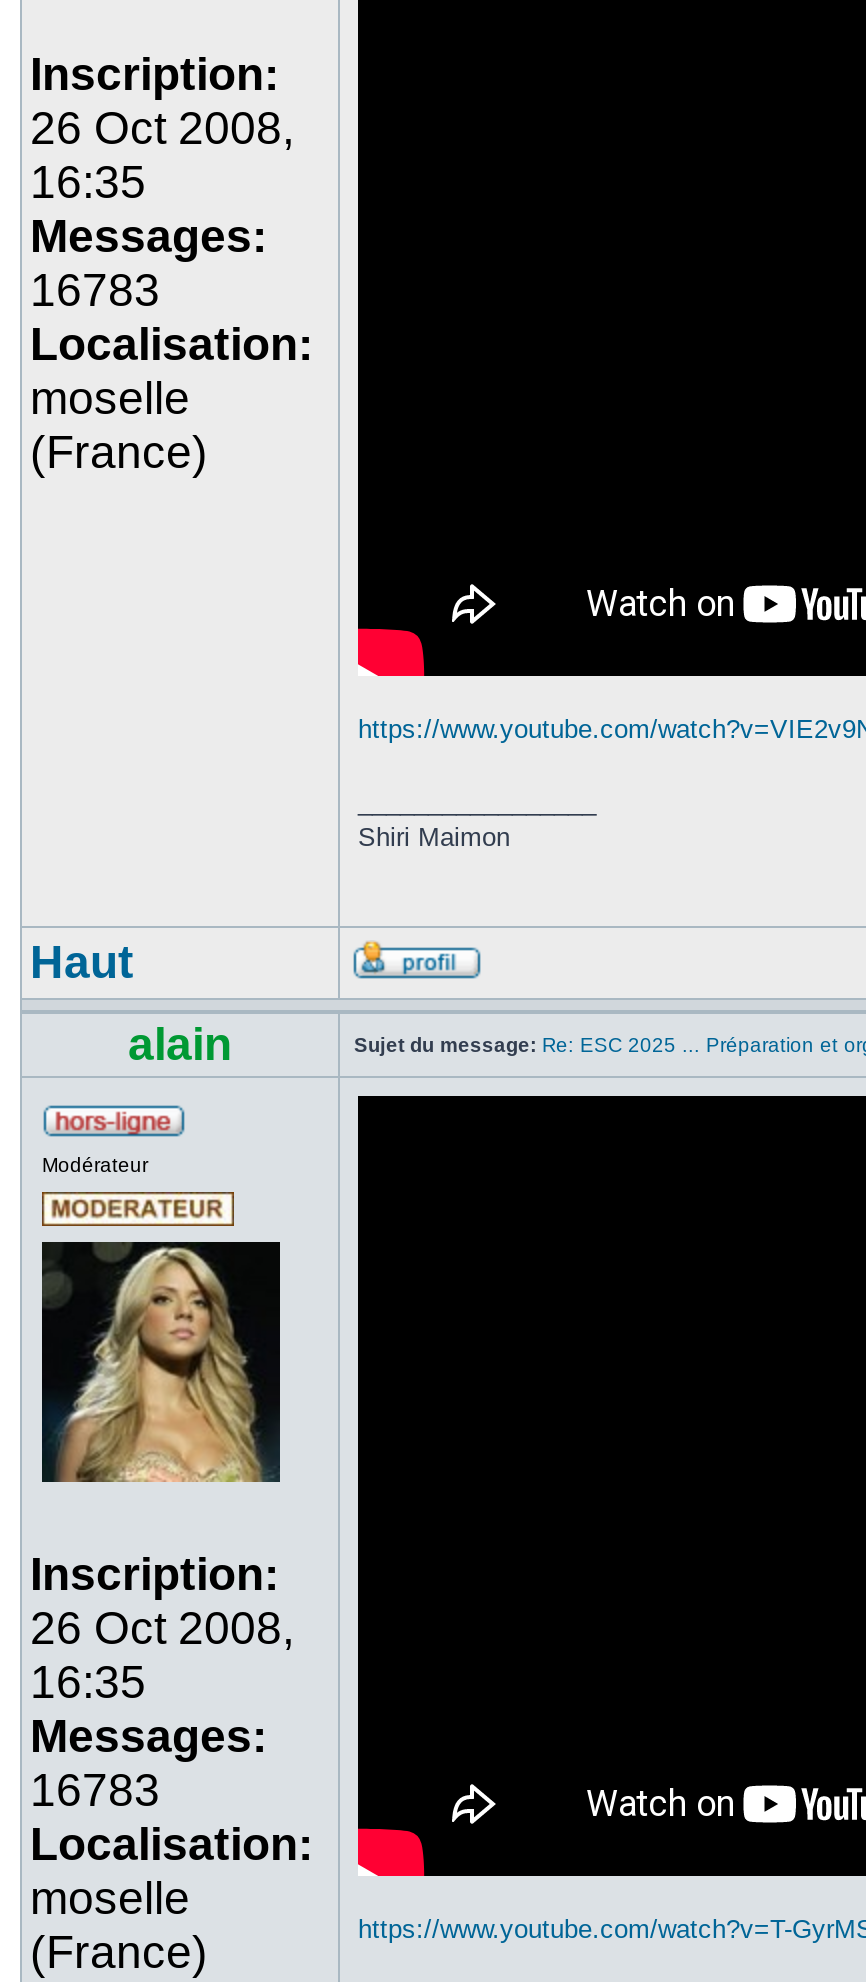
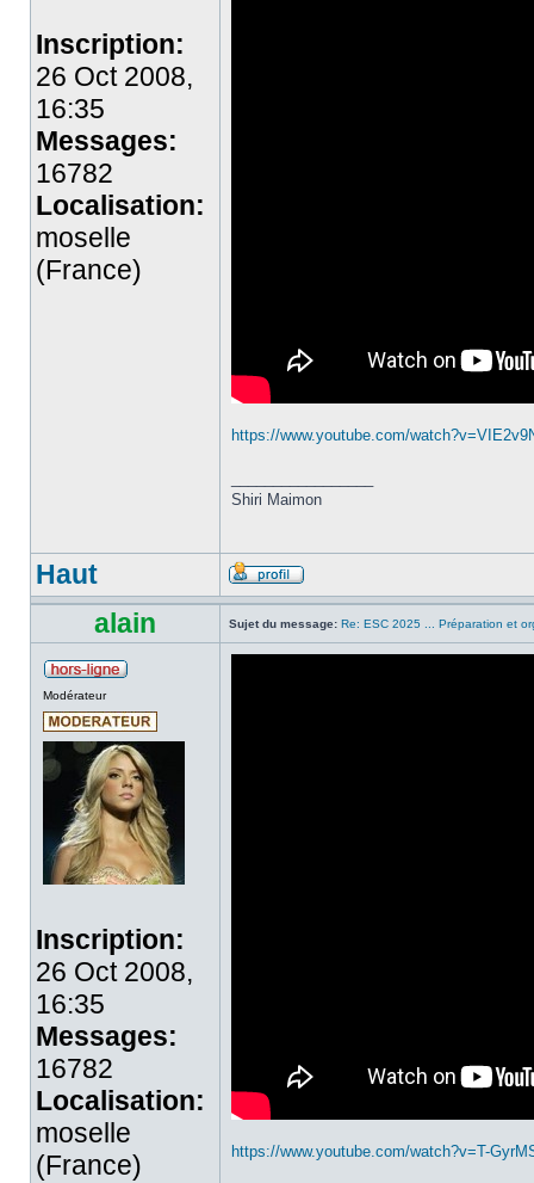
[30,264,160,316] 16783 -> [36,158,113,189] 16782
[30,1764,160,1816] 16783 -> [36,1053,113,1084] 16782

